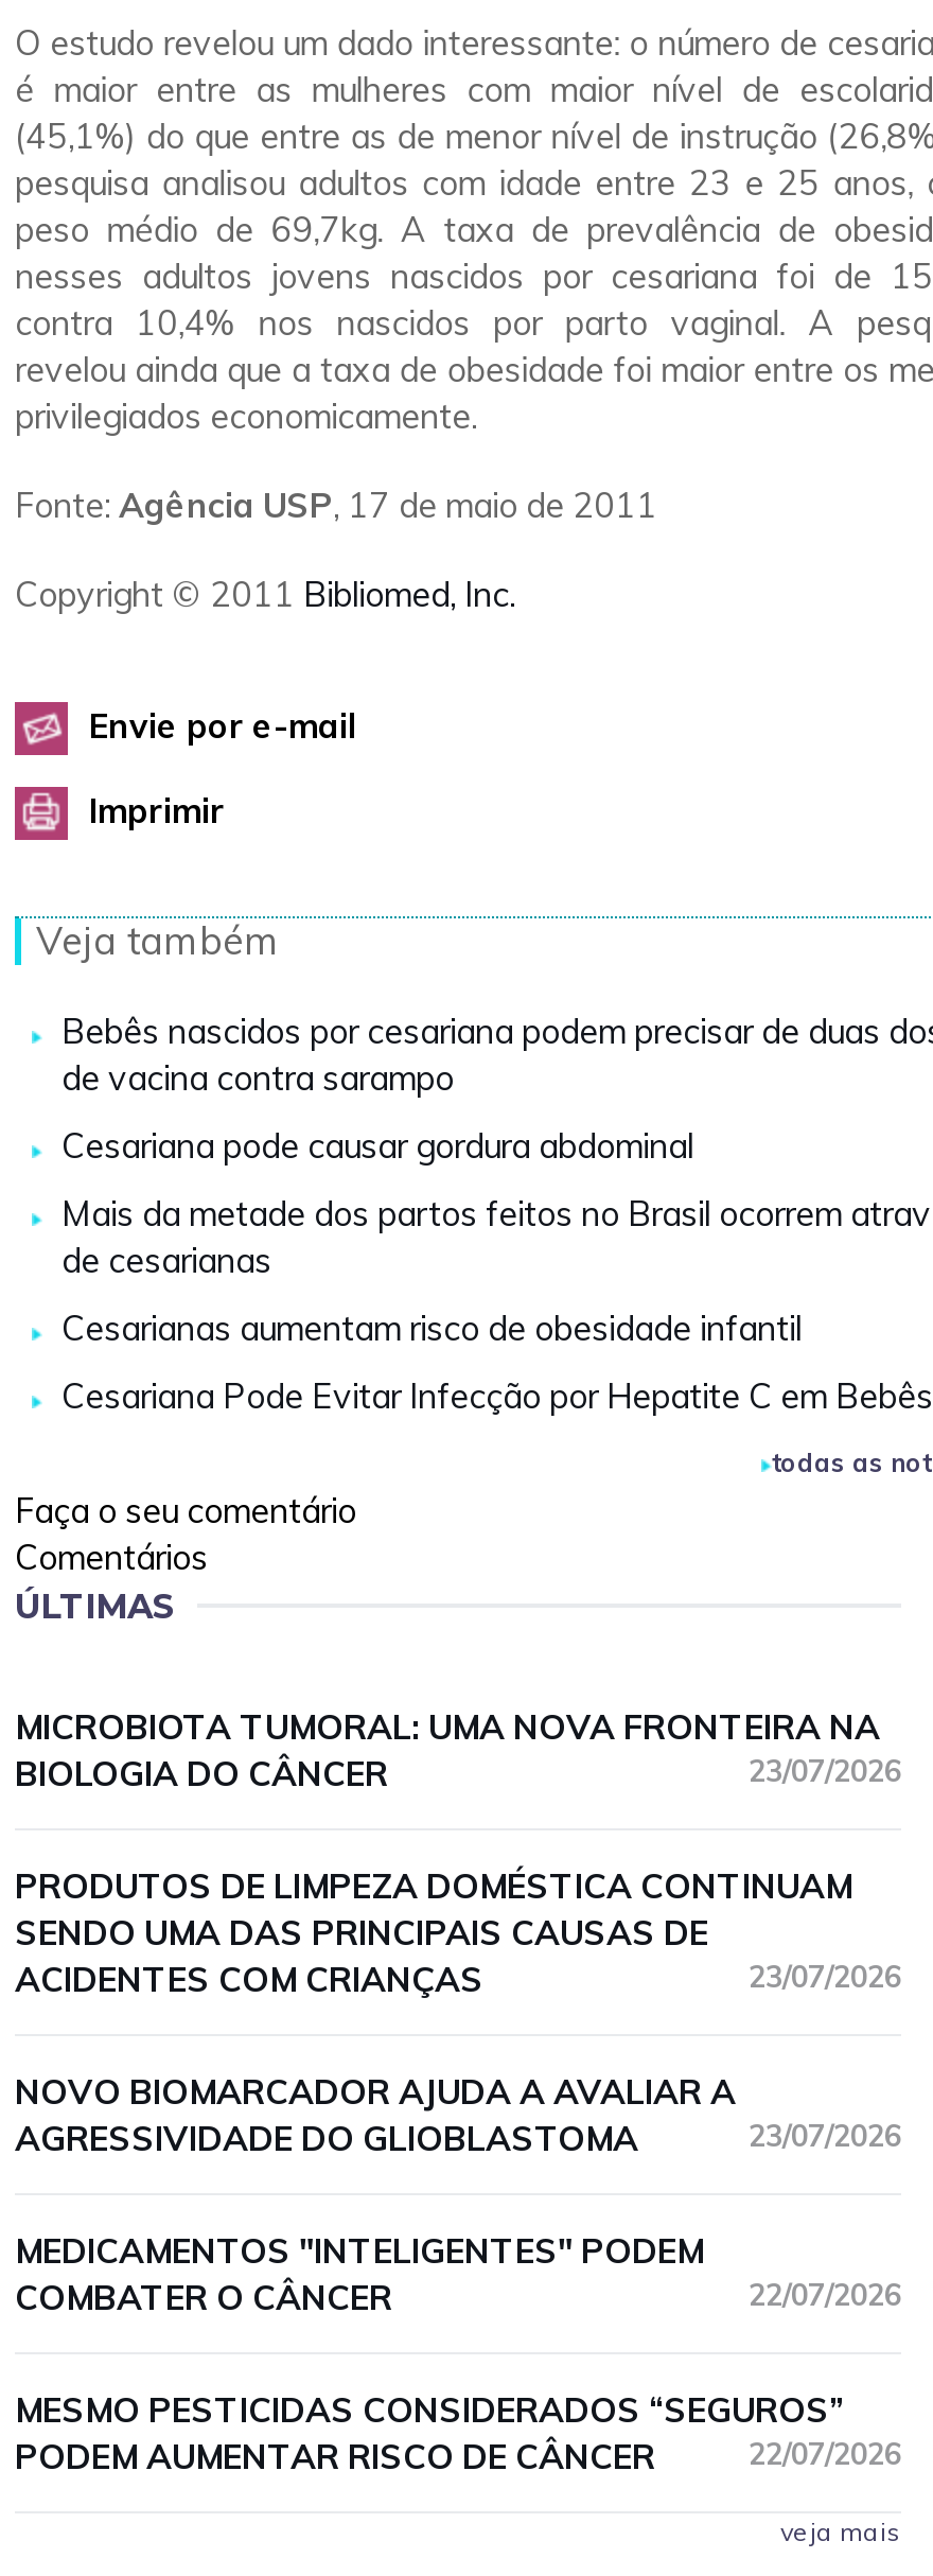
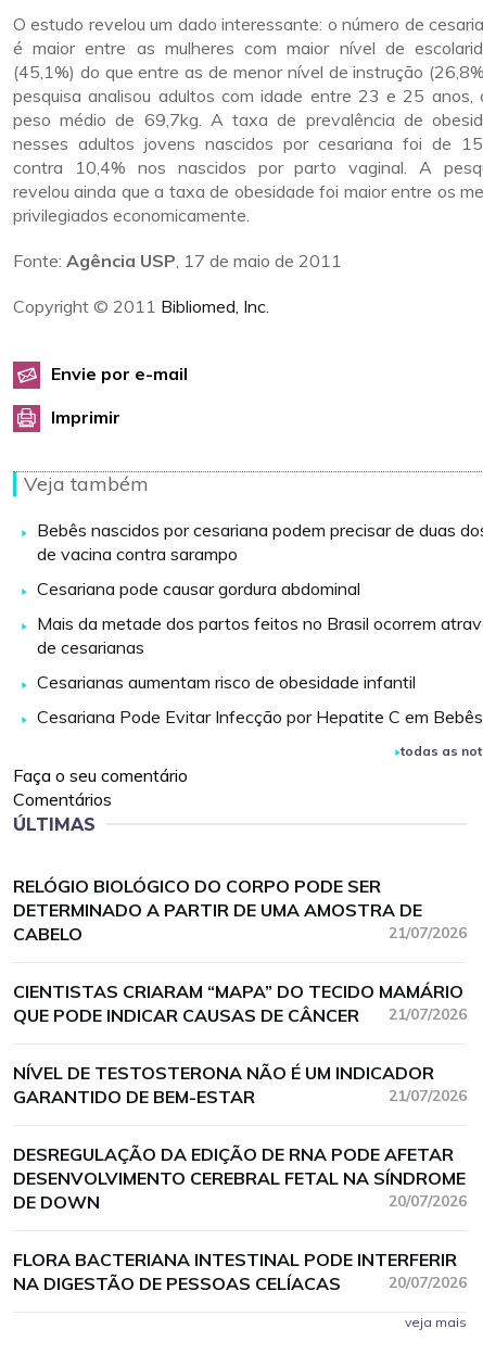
[15,1705,901,1794] MICROBIOTA TUMORAL: UMA NOVA FRONTEIRA NA | BIOLOGIA DO CÂNCER | 23/07/2026 -> [13,875,467,945] RELÓGIO BIOLÓGICO DO CORPO PODE SER | DETERMINADO A PARTIR DE UMA AMOSTRA DE | CABELO | 21/07/2026
[15,1864,901,2000] PRODUTOS DE LIMPEZA DOMÉSTICA CONTINUAM | SENDO UMA DAS PRINCIPAIS CAUSAS DE | ACIDENTES COM CRIANÇAS | 23/07/2026 -> [13,980,467,1026] CIENTISTAS CRIARAM “MAPA” DO TECIDO MAMÁRIO | QUE PODE INDICAR CAUSAS DE CÂNCER | 21/07/2026
[15,2070,901,2159] NOVO BIOMARCADOR AJUDA A AVALIAR A | AGRESSIVIDADE DO GLIOBLASTOMA | 23/07/2026 -> [13,1062,467,1108] NÍVEL DE TESTOSTERONA NÃO É UM INDICADOR | GARANTIDO DE BEM-ESTAR | 21/07/2026
[15,2229,901,2318] MEDICAMENTOS "INTELIGENTES" PODEM | COMBATER O CÂNCER | 22/07/2026 -> [13,1143,467,1213] DESREGULAÇÃO DA EDIÇÃO DE RNA PODE AFETAR | DESENVOLVIMENTO CEREBRAL FETAL NA SÍNDROME | DE DOWN | 20/07/2026
[15,2388,901,2477] MESMO PESTICIDAS CONSIDERADOS “SEGUROS” | PODEM AUMENTAR RISCO DE CÂNCER | 22/07/2026 -> [13,1249,467,1294] FLORA BACTERIANA INTESTINAL PODE INTERFERIR | NA DIGESTÃO DE PESSOAS CELÍACAS | 20/07/2026

